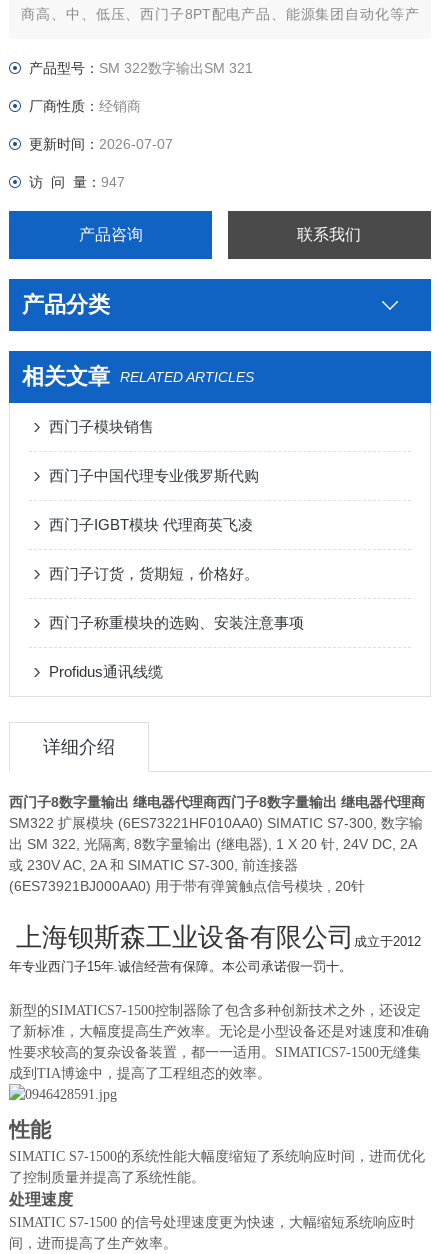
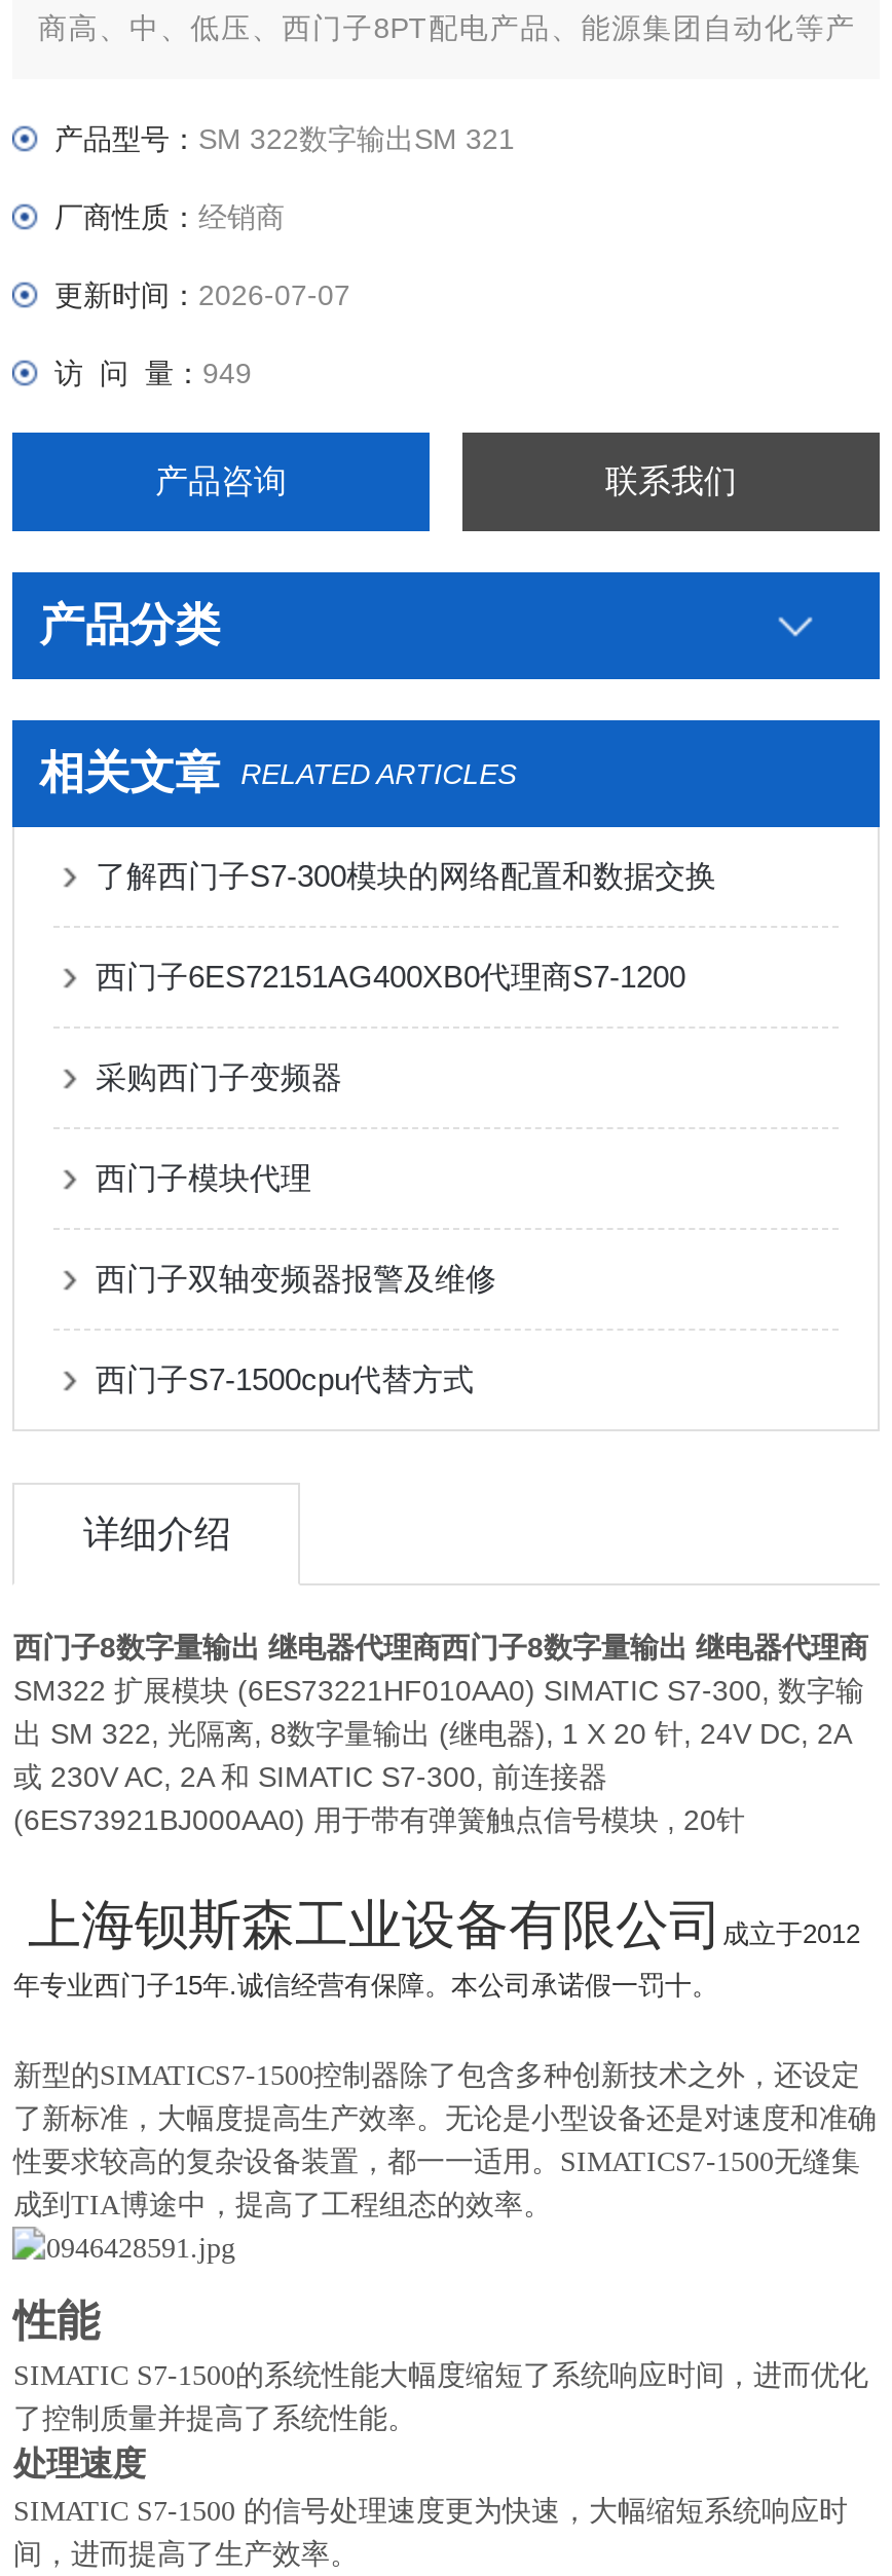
[29,174,125,190] 访 问 量：947 -> [54,357,252,389] 访 问 量：949
[49,418,154,435] 西门子模块销售 -> [95,858,716,893] 了解西门子S7-300模块的网络配置和数据交换
[49,467,259,484] 西门子中国代理专业俄罗斯代购 -> [95,959,685,994] 西门子6ES72151AG400XB0代理商S7-1200
[49,516,253,533] 西门子IGBT模块 代理商英飞凌 -> [95,1059,342,1094] 采购西门子变频器
[49,565,259,582] 西门子订货，货期短，价格好。 -> [95,1160,311,1195] 西门子模块代理
[49,614,304,631] 西门子称重模块的选购、安装注意事项 -> [95,1261,496,1296] 西门子双轴变频器报警及维修
[49,663,163,680] Profidus通讯线缆 -> [95,1361,474,1396] 西门子S7-1500cpu代替方式

